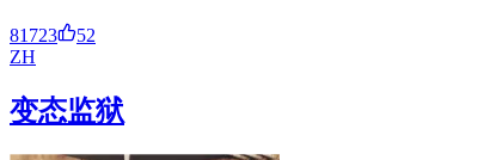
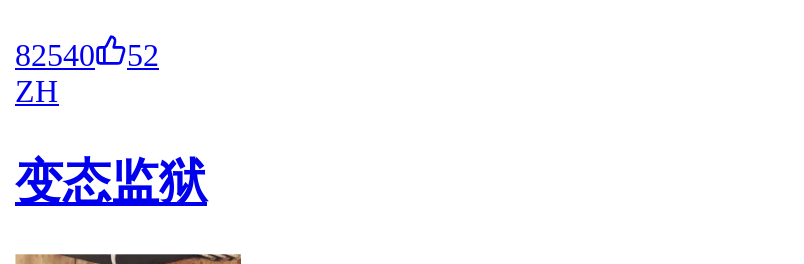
[10,25,57,45] 81723 -> [15,38,95,72] 82540

